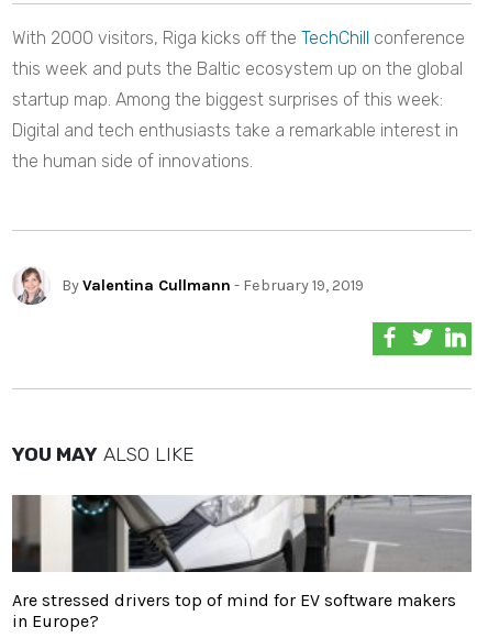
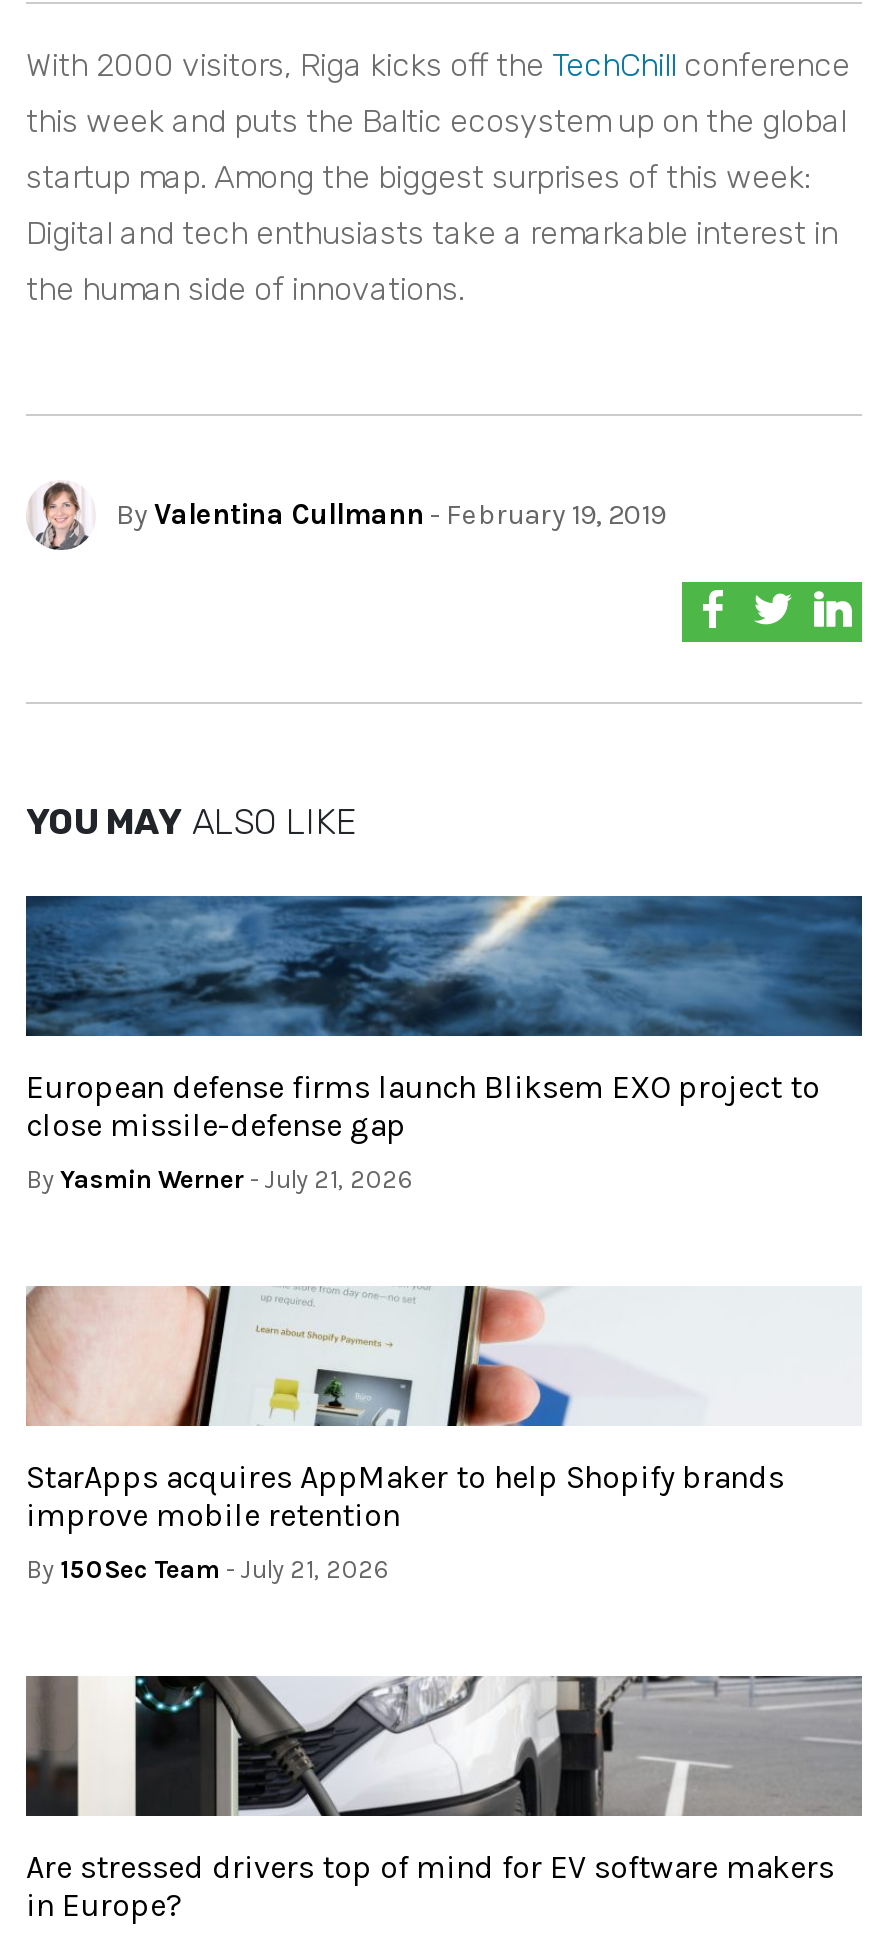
none -> [24,894,864,1194] [image] | European defense firms launch Bliksem EXO project to | close missile-defense gap | By Yasmin Werner - July 21, 2026
none -> [24,1284,784,1584] [image] | StarApps acquires AppMaker to help Shopify brands | improve mobile retention | By 150Sec Team - July 21, 2026

